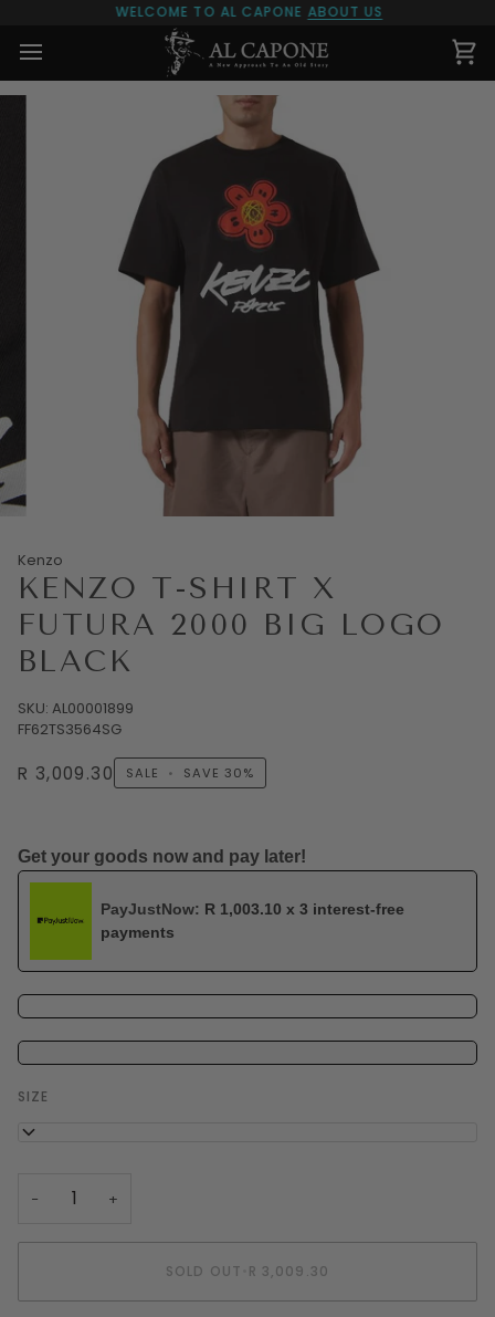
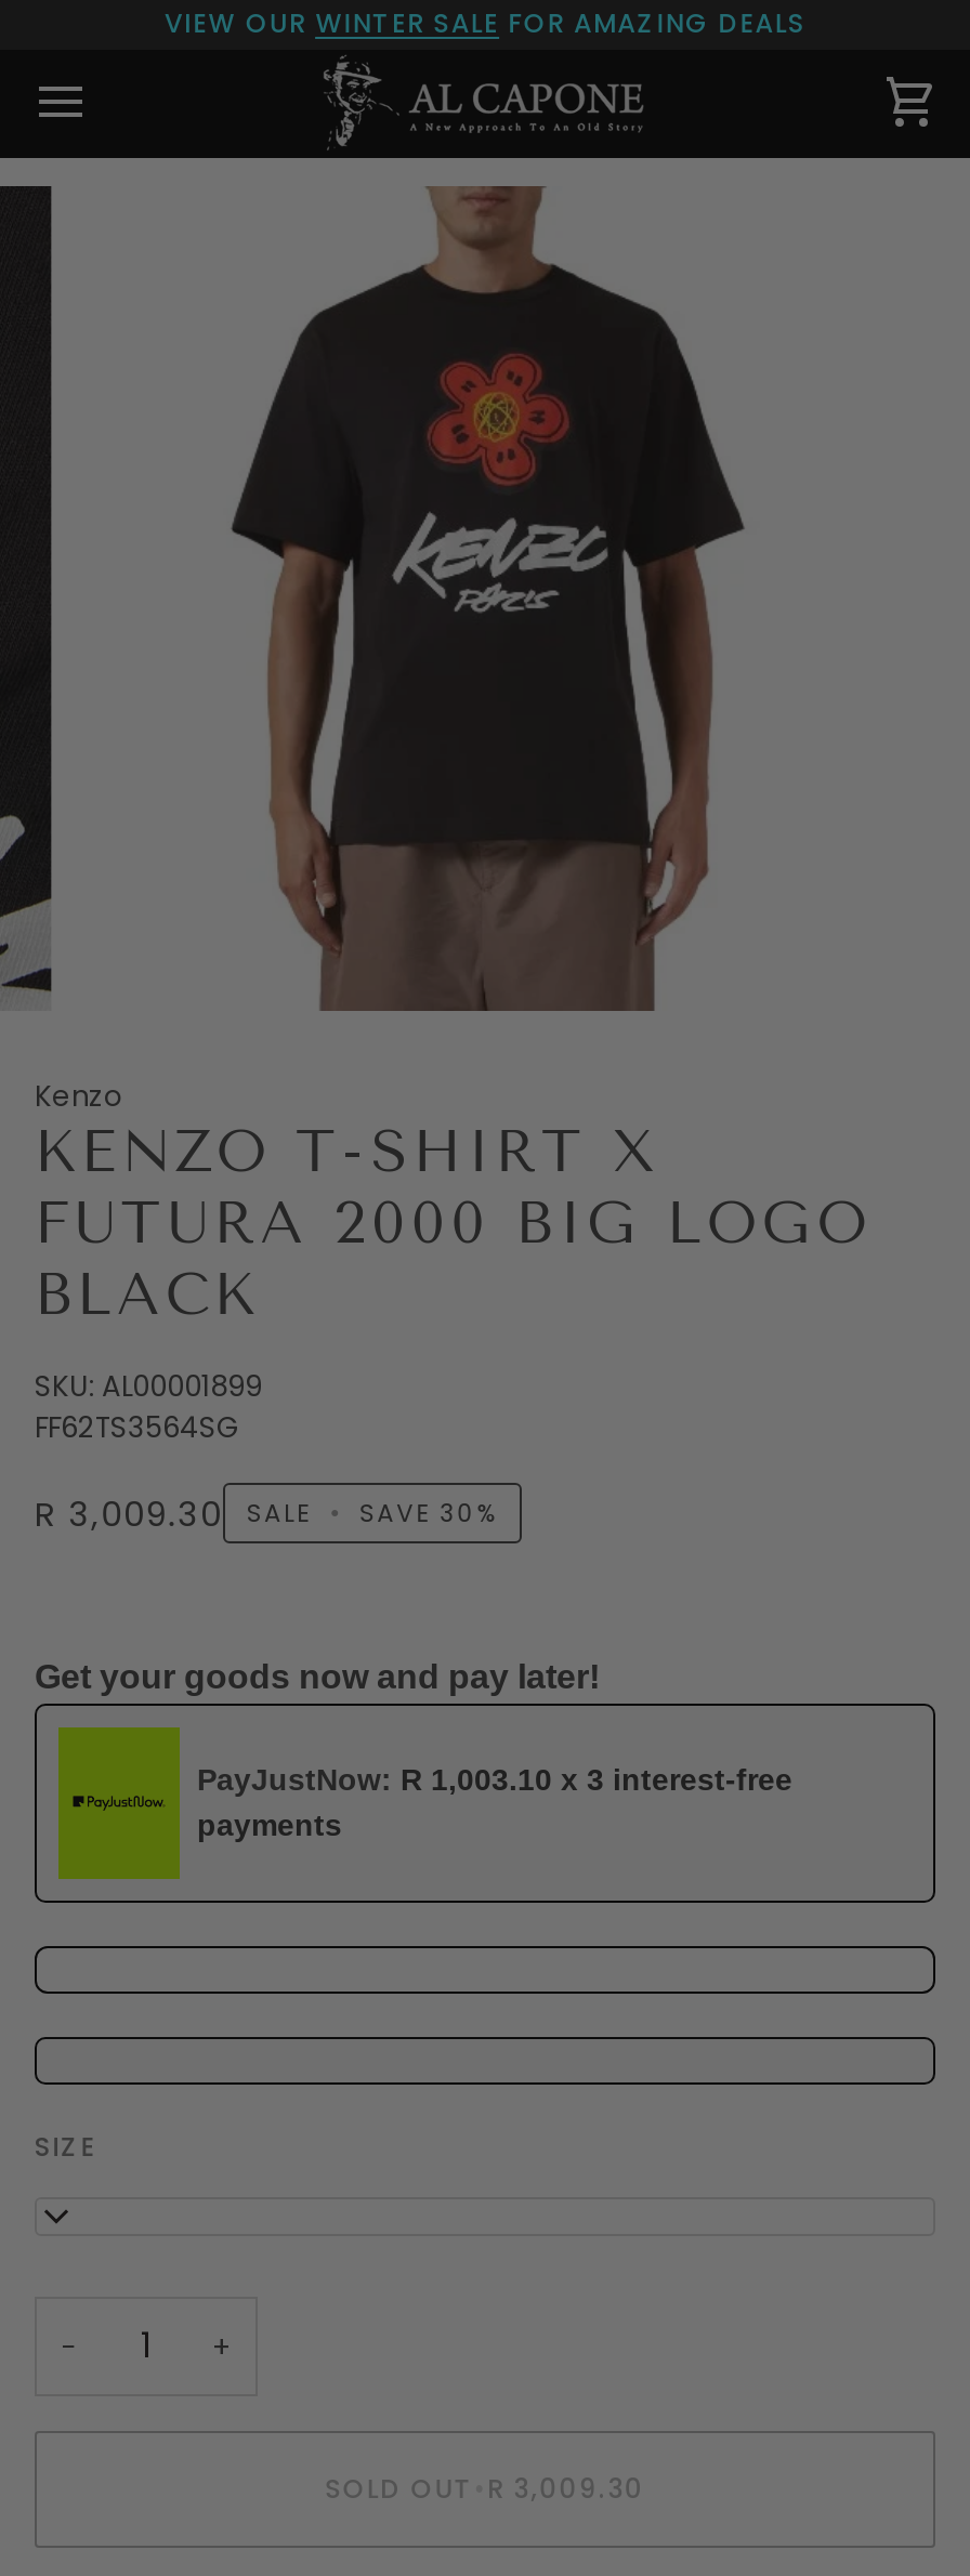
[114,3,381,21] WELCOME TO AL CAPONE ABOUT US -> [165,5,805,42] VIEW OUR WINTER SALE FOR AMAZING DEALS

